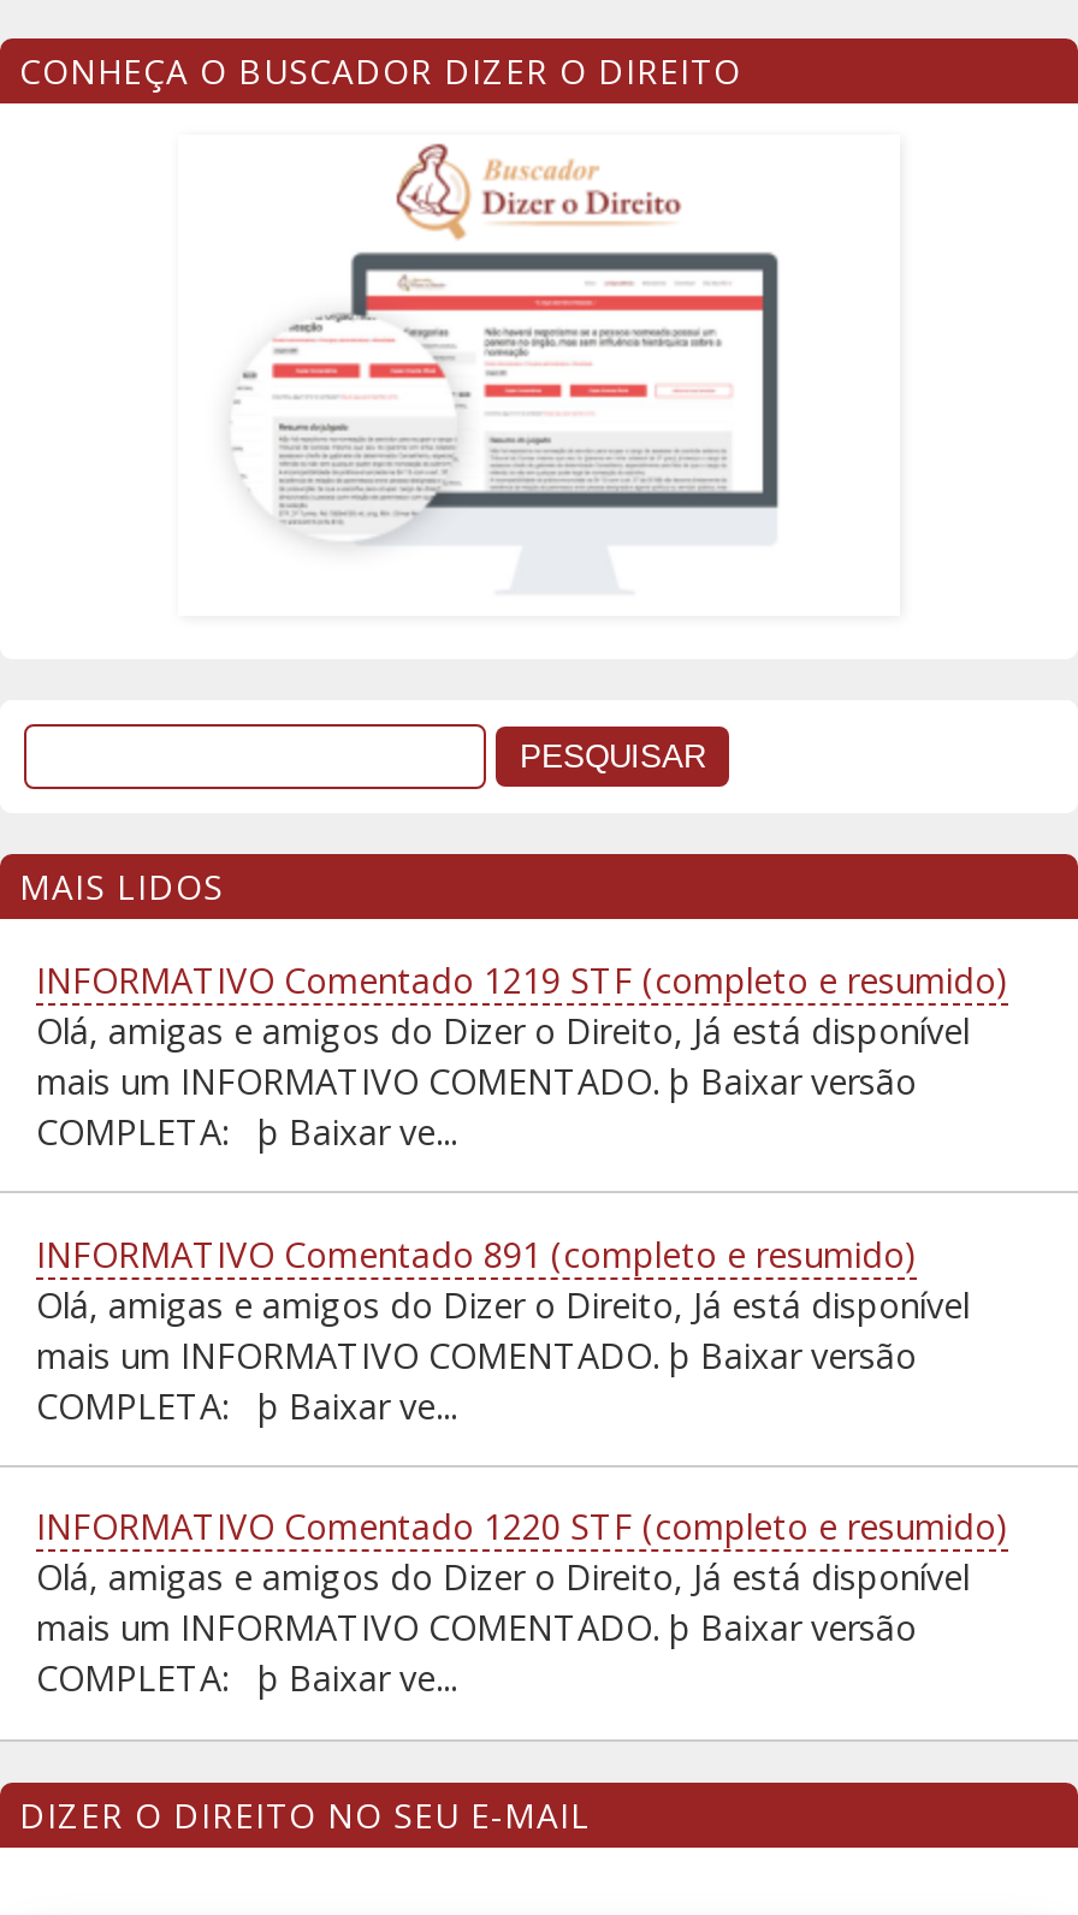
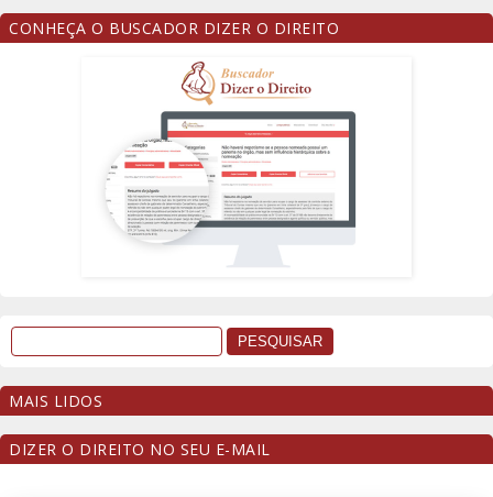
[36,957,1008,1702] INFORMATIVO Comentado 1219 STF (completo e resumido) | Olá, amigas e amigos do Dizer o Direito, Já está disponível | mais um INFORMATIVO COMENTADO. þ Baixar versão | COMPLETA: þ Baixar ve... | INFORMATIVO Comentado 891 (completo e resumido) | Olá, amigas e amigos do Dizer o Direito, Já está disponível | mais um INFORMATIVO COMENTADO. þ Baixar versão | COMPLETA: þ Baixar ve... | INFORMATIVO Comentado 1220 STF (completo e resumido) | Olá, amigas e amigos do Dizer o Direito, Já está disponível | mais um INFORMATIVO COMENTADO. þ Baixar versão | COMPLETA: þ Baixar ve... -> none

